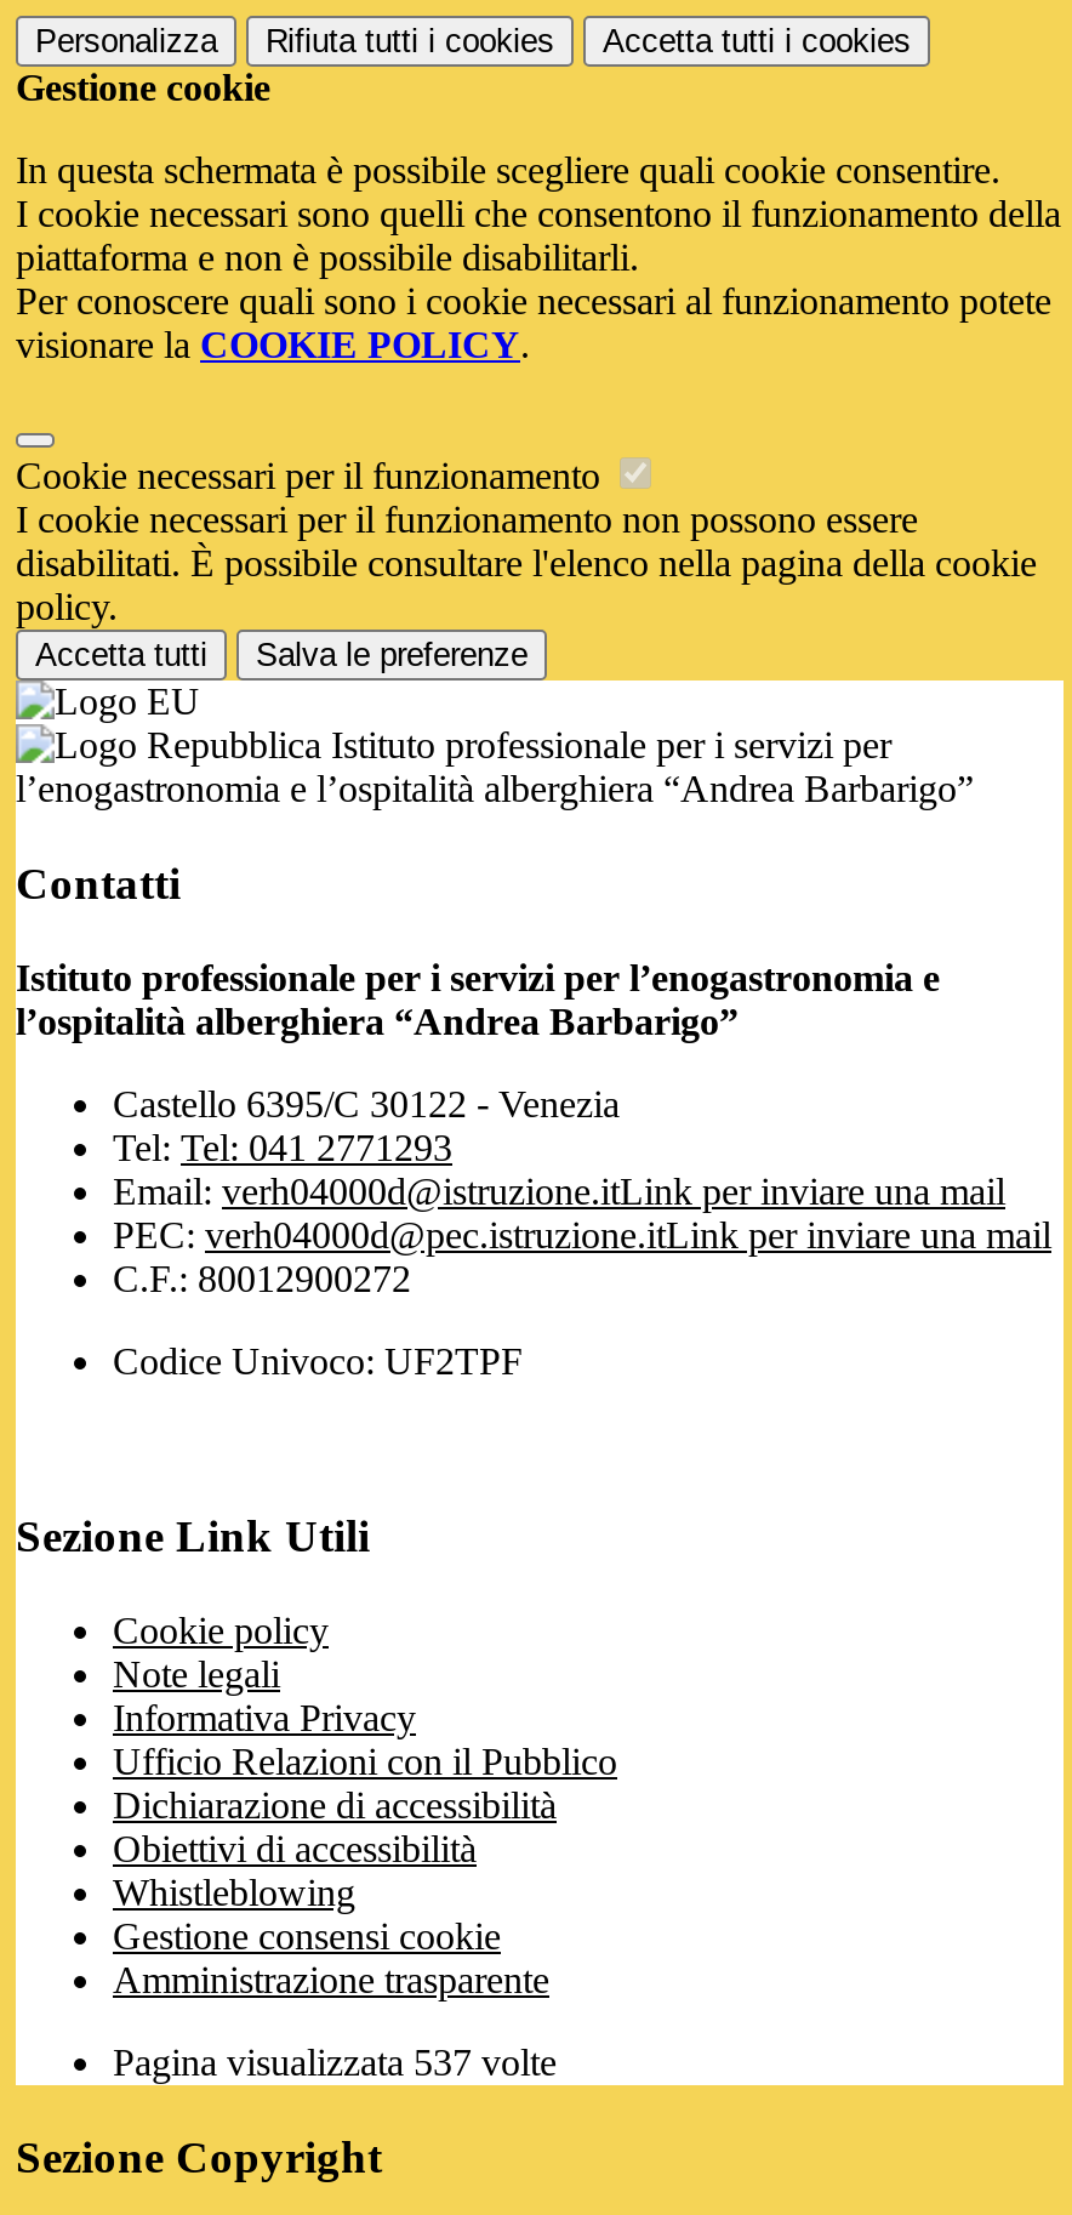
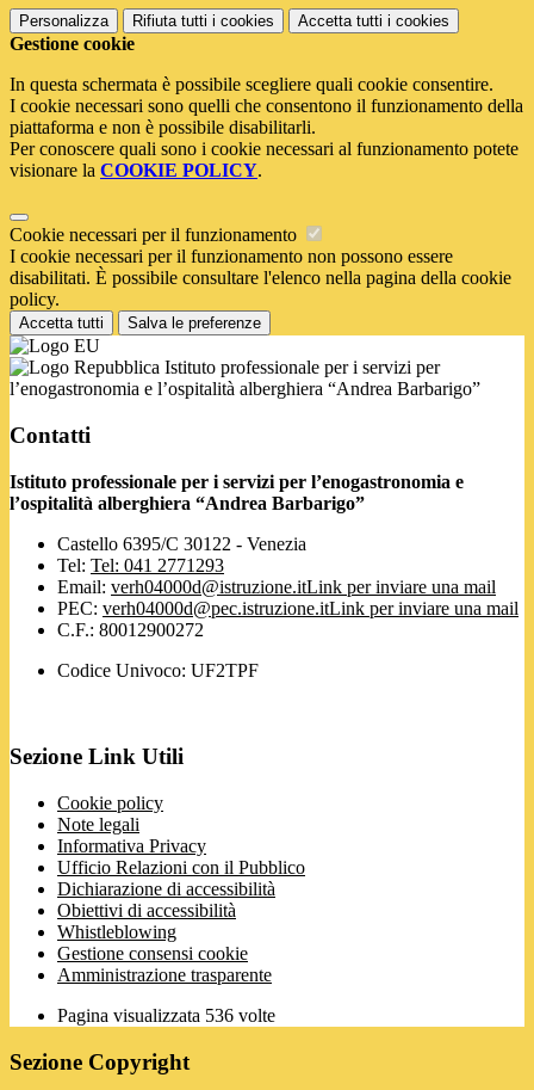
[113,2042,557,2083] Pagina visualizzata 537 volte -> [57,1005,275,1026] Pagina visualizzata 536 volte

